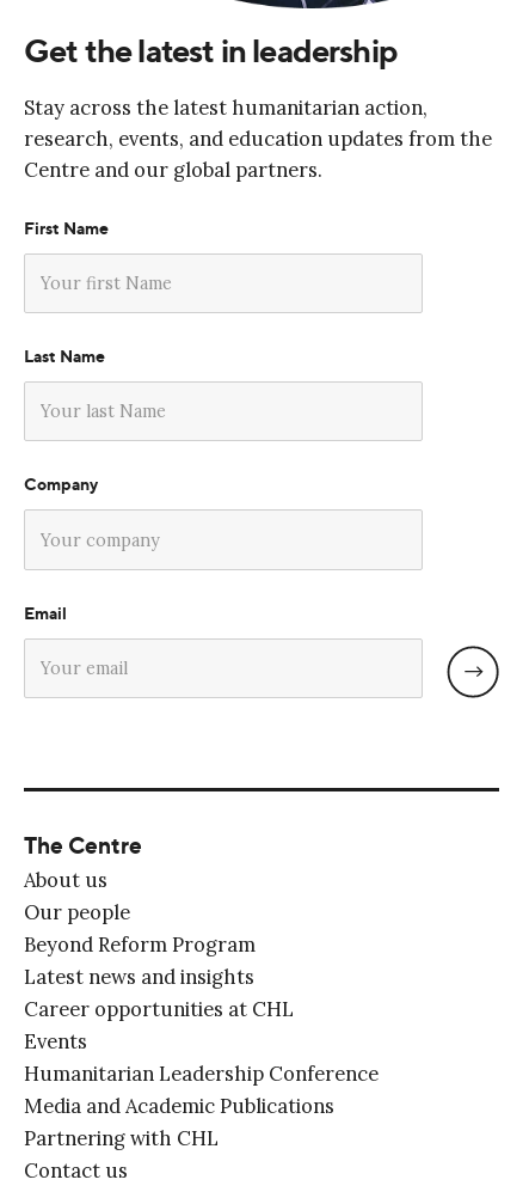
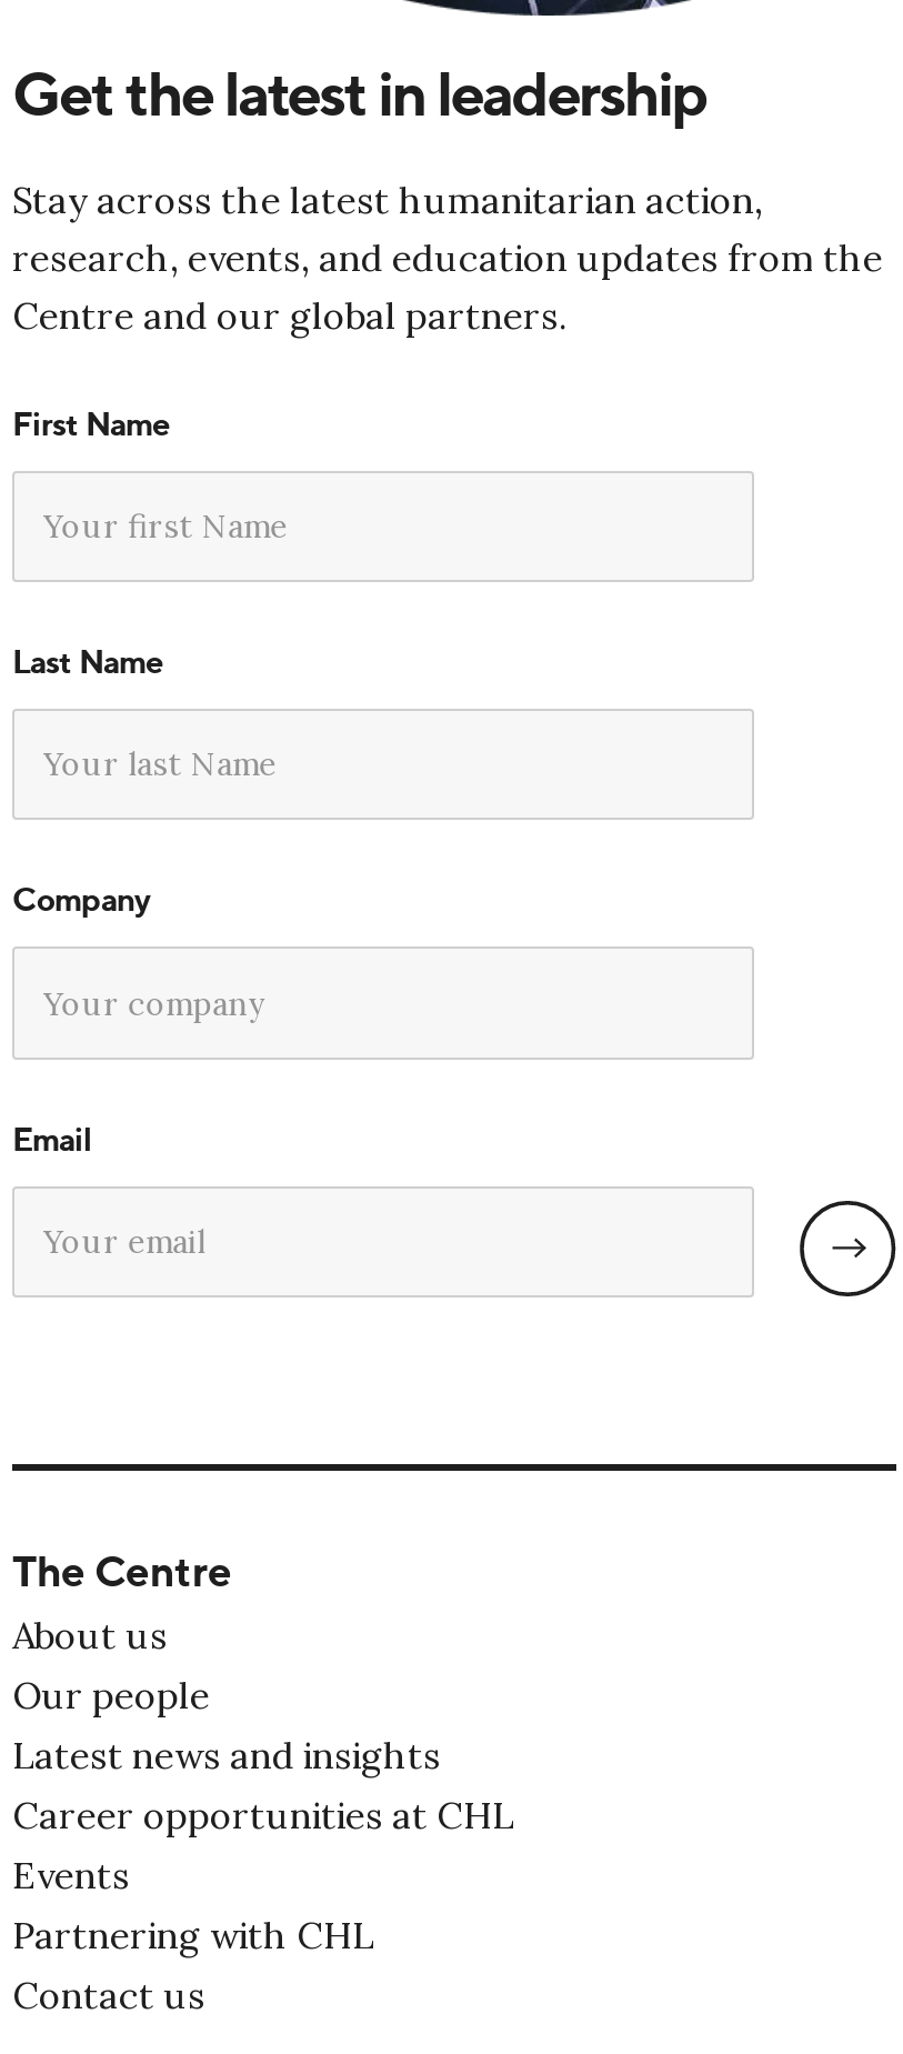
[24,931,256,958] Beyond Reform Program -> none
[24,1061,379,1119] Humanitarian Leadership Conference | Media and Academic Publications -> none

